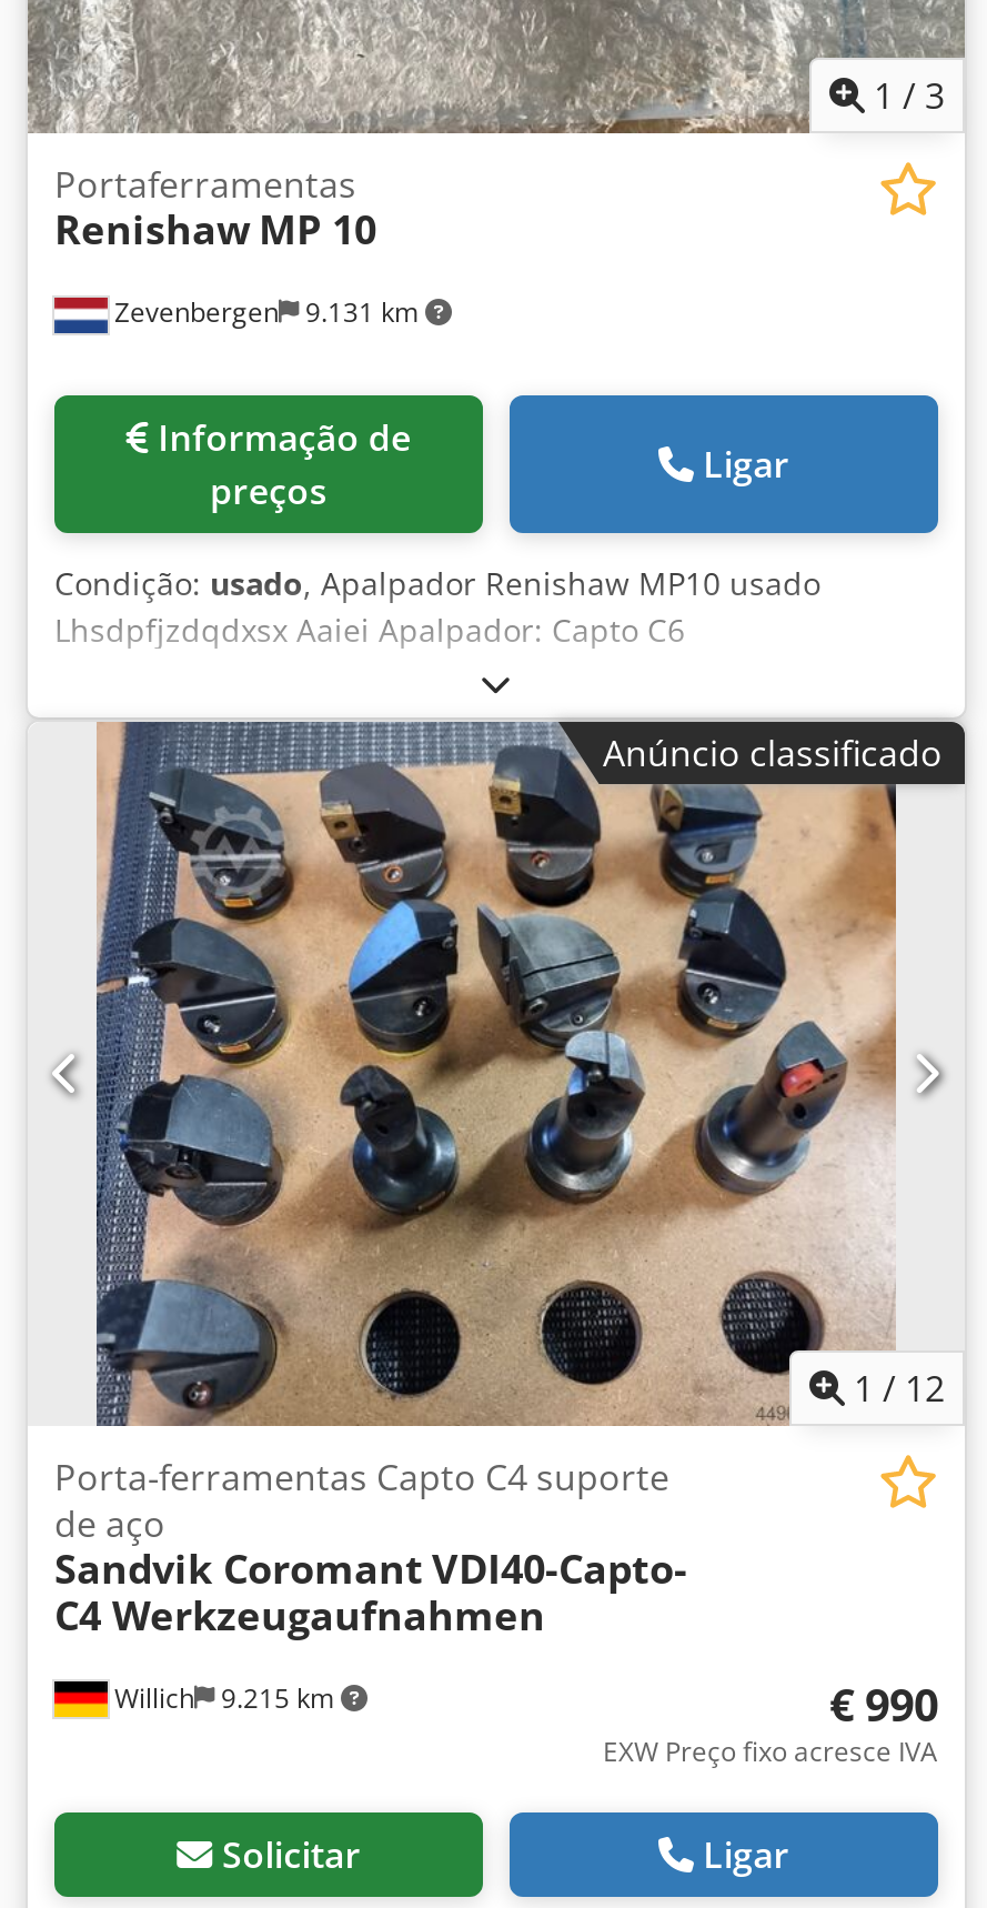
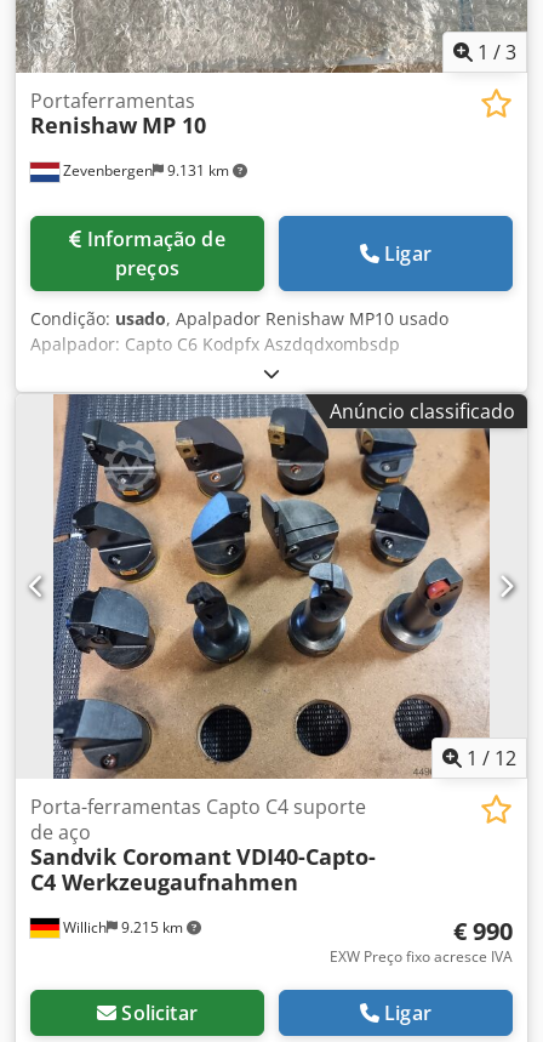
[54,609,685,651] Lhsdpfjzdqdxsx Aaiei Apalpador: Capto C6 -> [30,332,400,355] Apalpador: Capto C6 Kodpfx Aszdqdxombsdp

